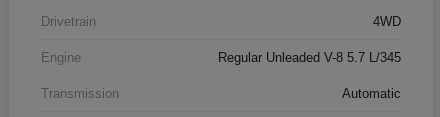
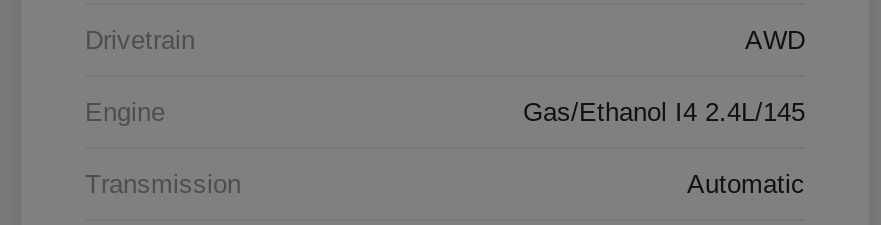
[373,14,401,29] 4WD -> [745,26,805,56] AWD
[218,50,401,65] Regular Unleaded V-8 5.7 L/345 -> [523,98,805,128] Gas/Ethanol I4 2.4L/145

